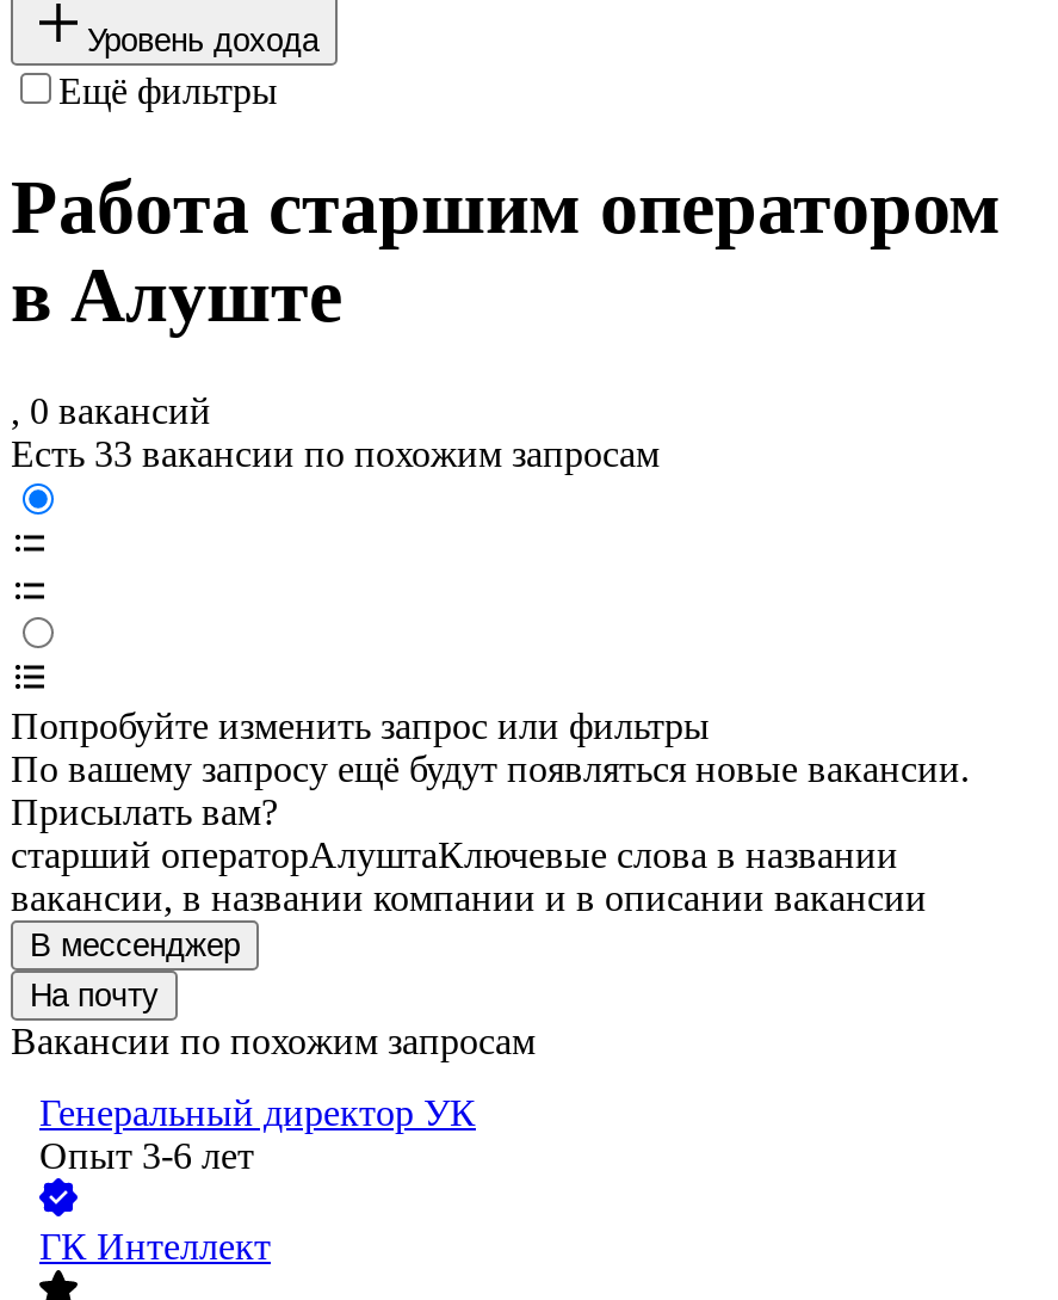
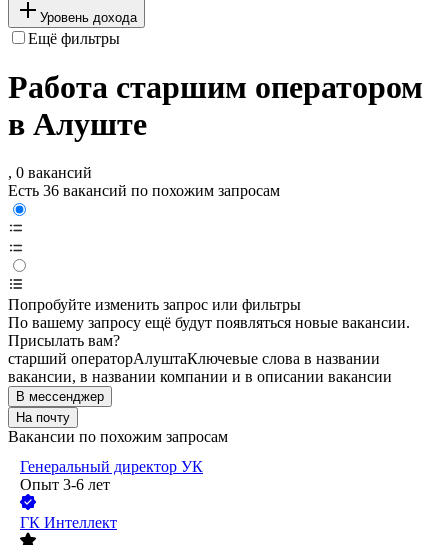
[11,435,660,475] Есть 33 вакансии по похожим запросам -> [8,182,280,199] Есть 36 вакансий по похожим запросам

